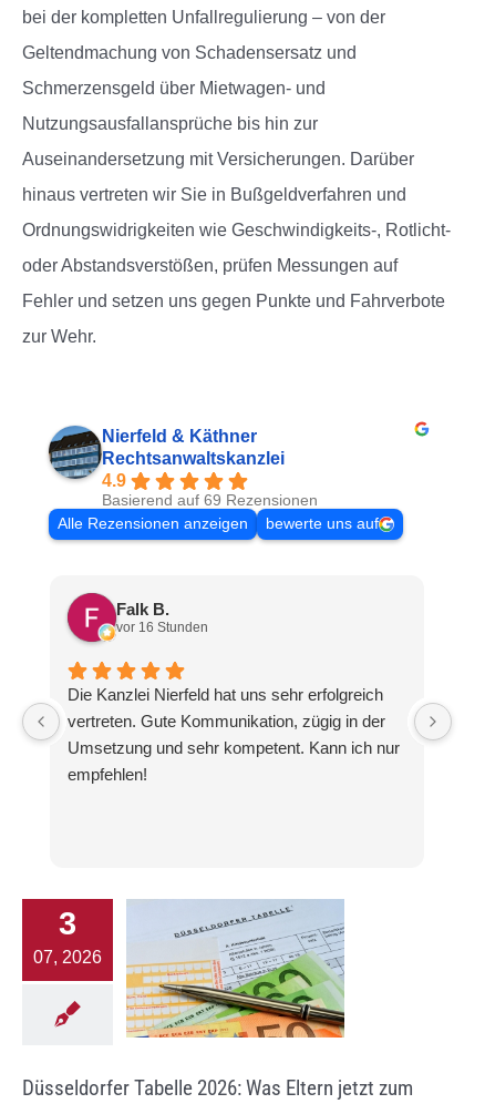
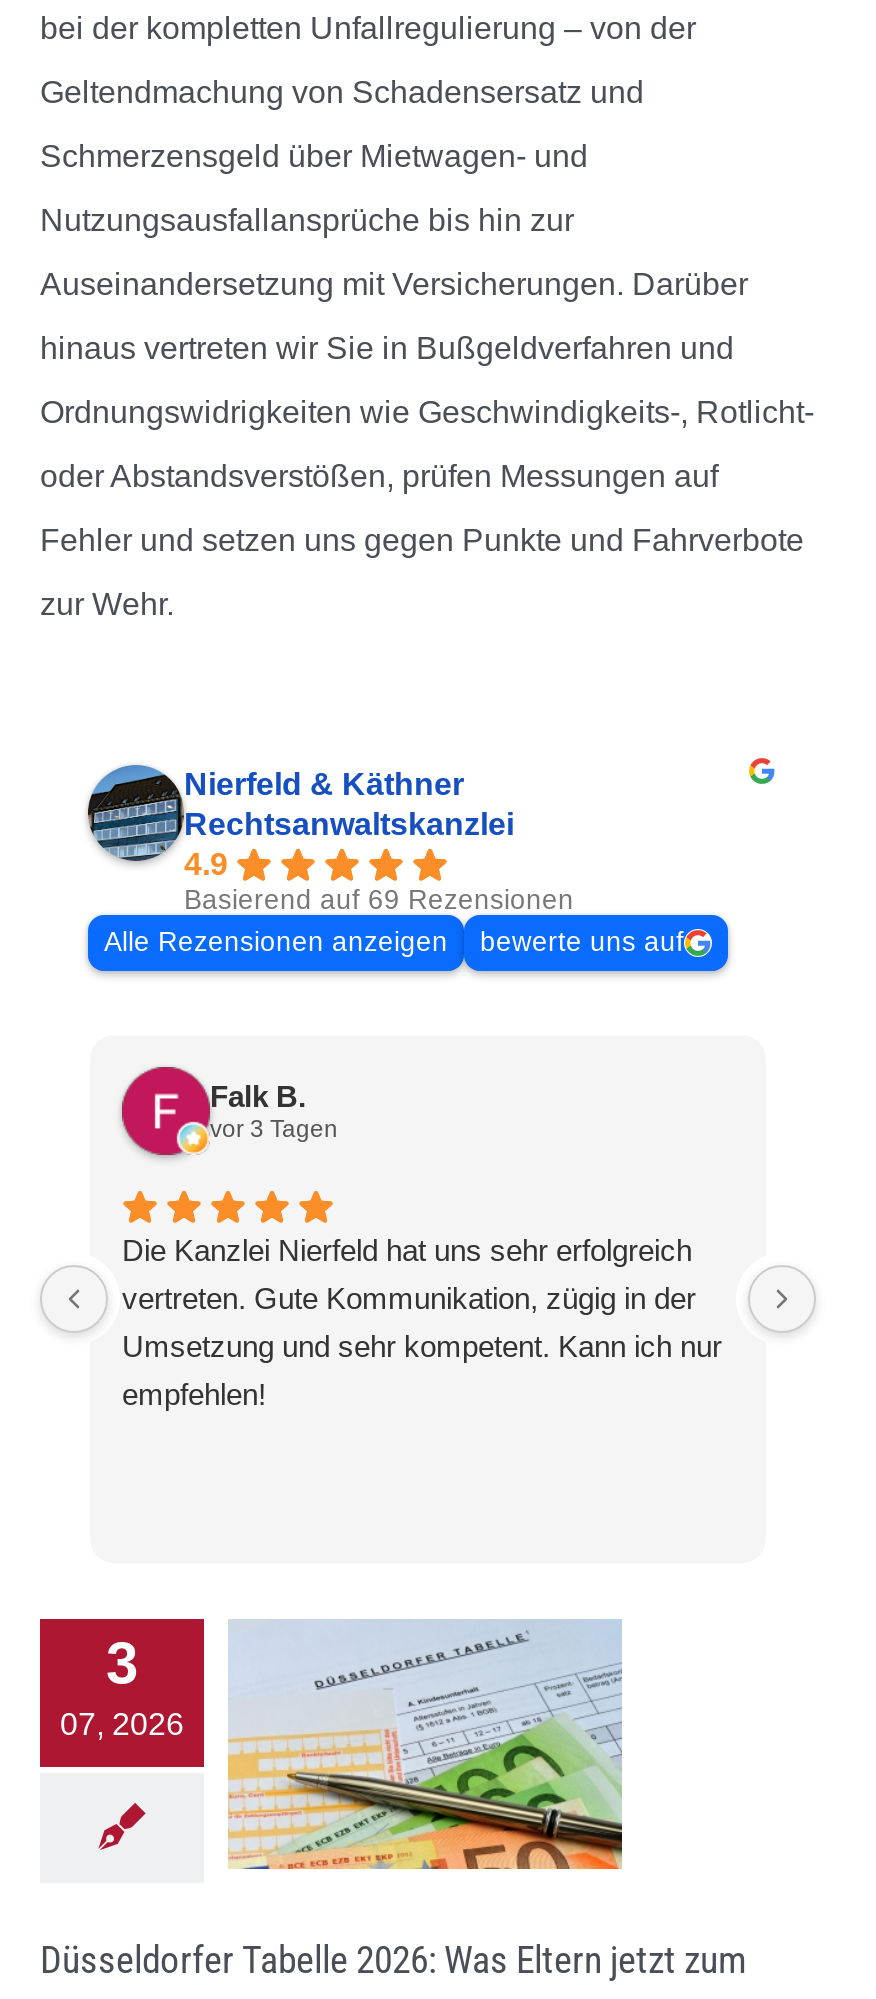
[116,620,208,635] vor 16 Stunden -> [210,1115,338,1143] vor 3 Tagen

